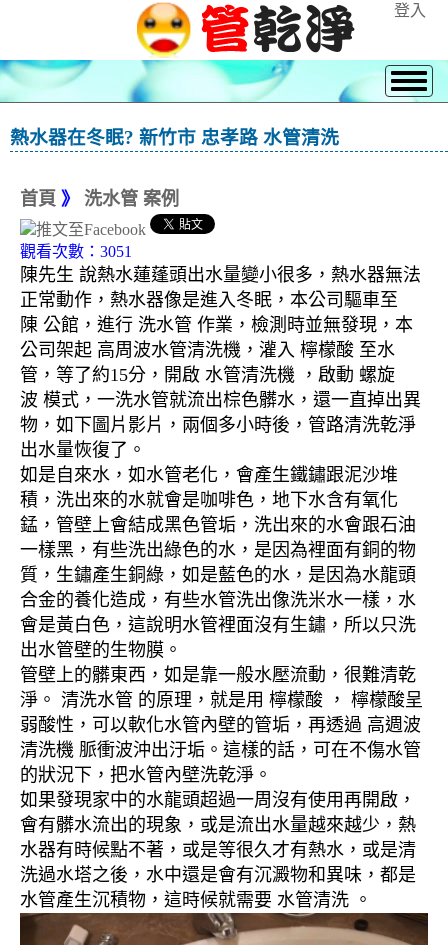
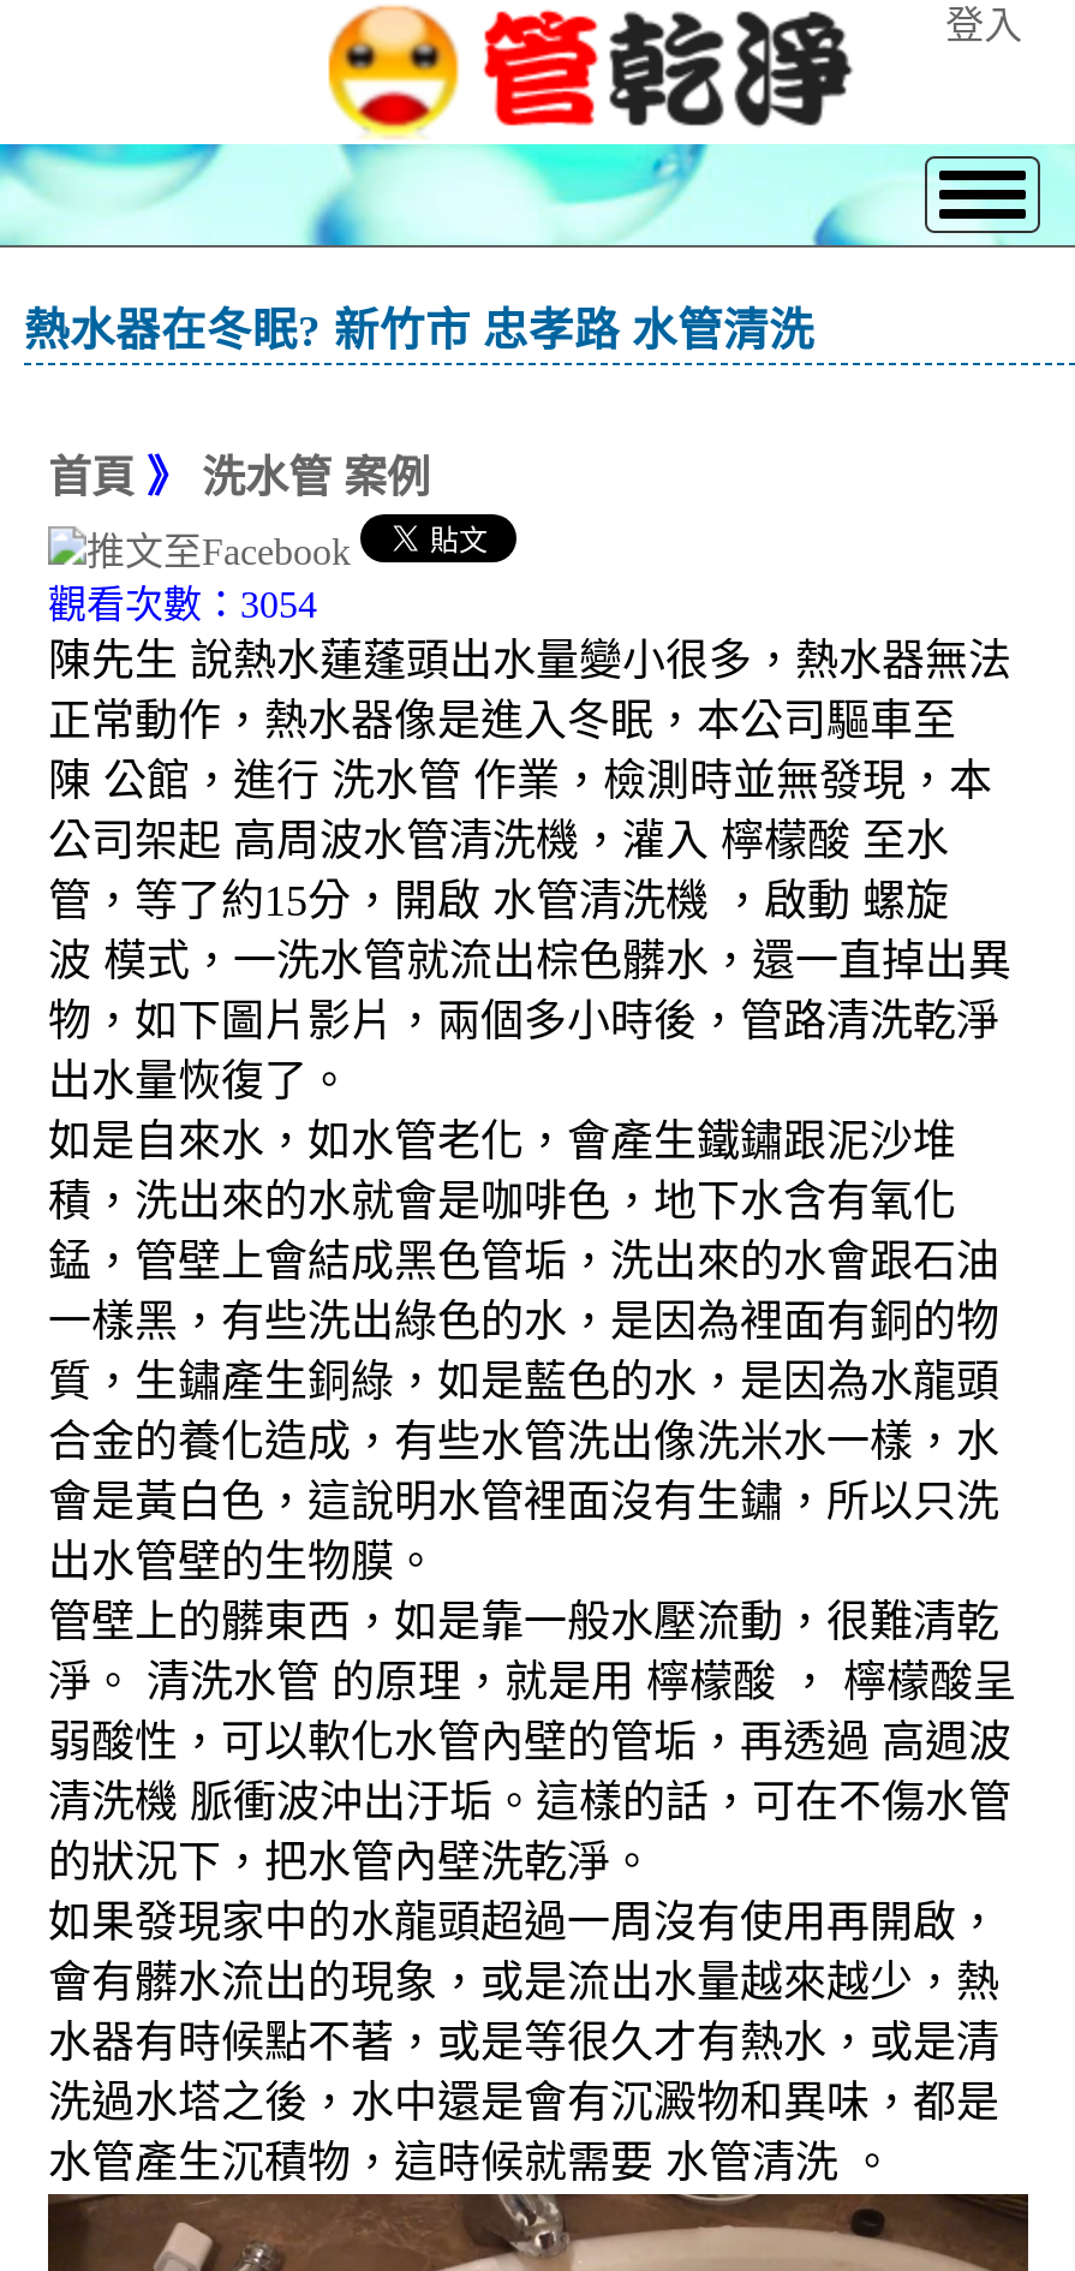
[0,243,132,260] 觀看次數：3051 -> [0,585,317,626] 觀看次數：3054

